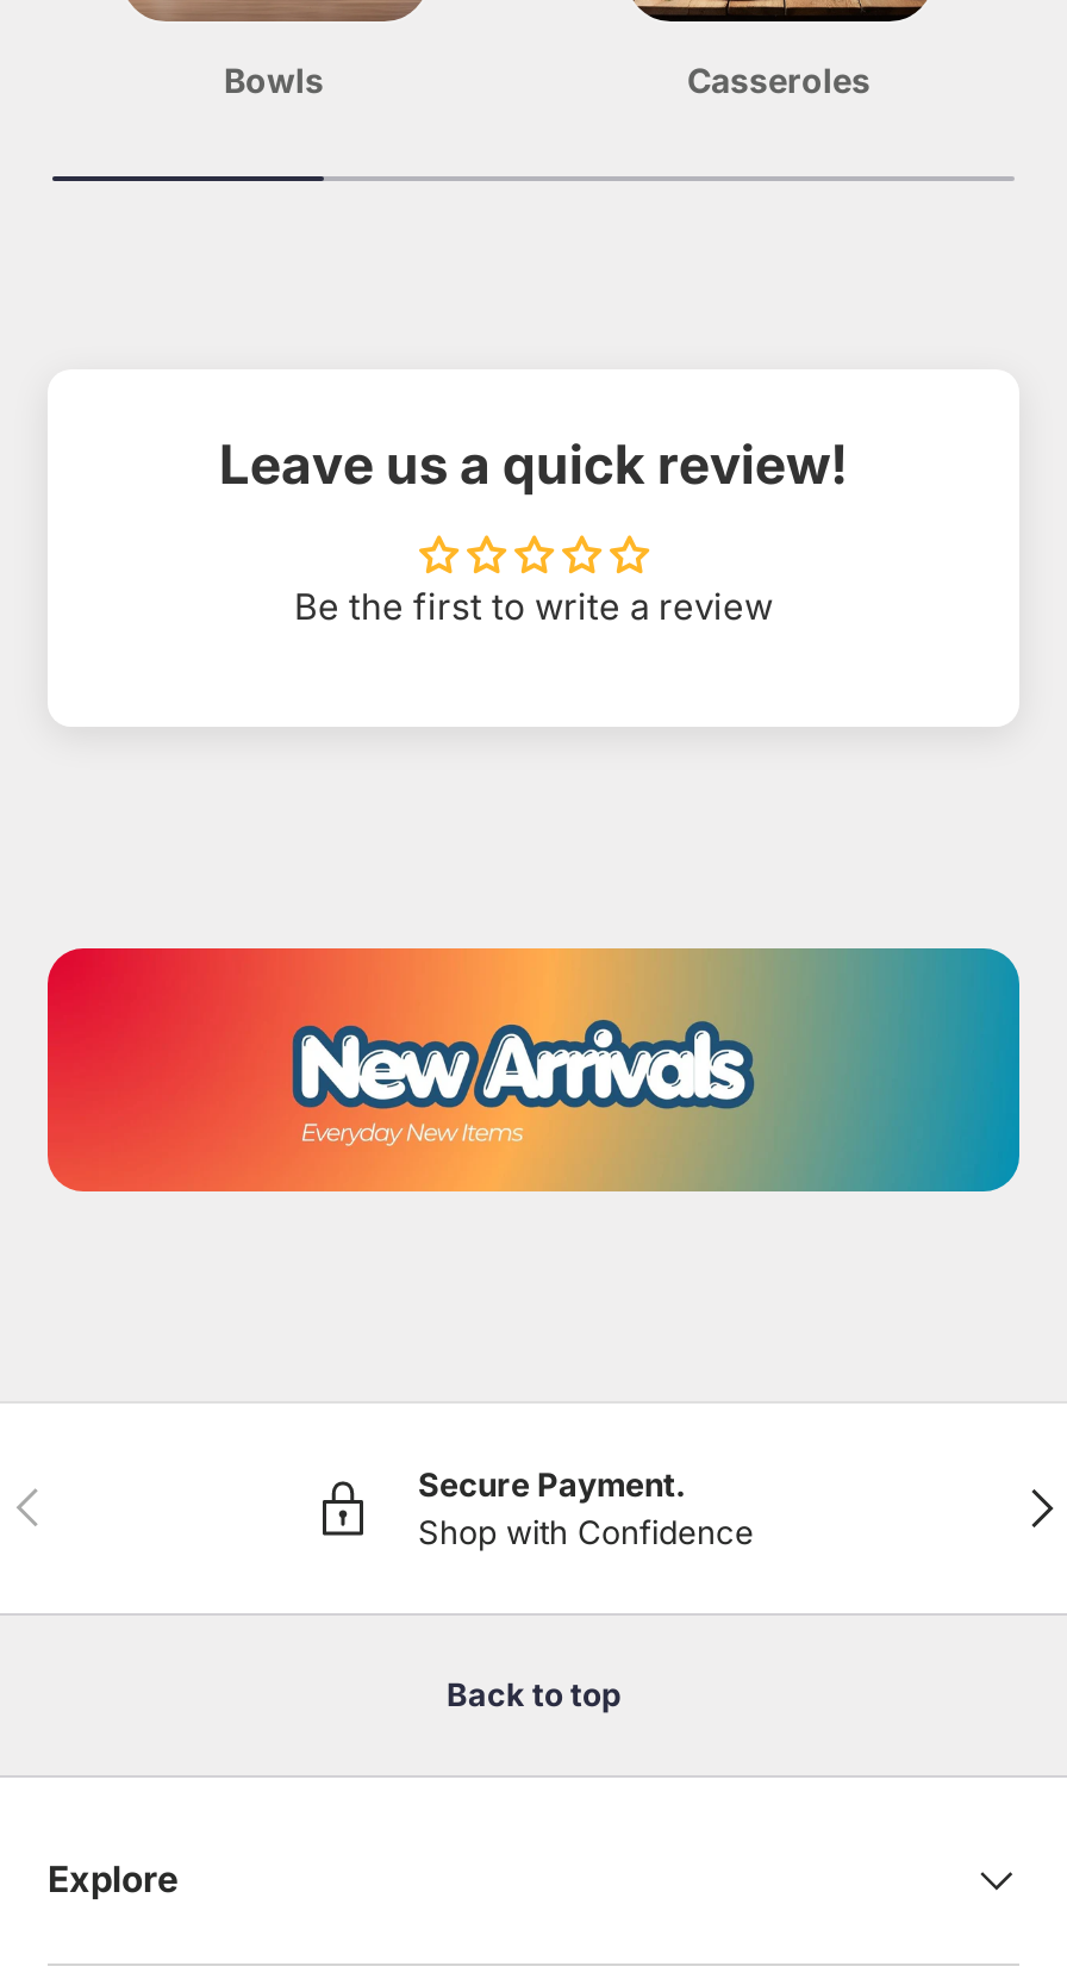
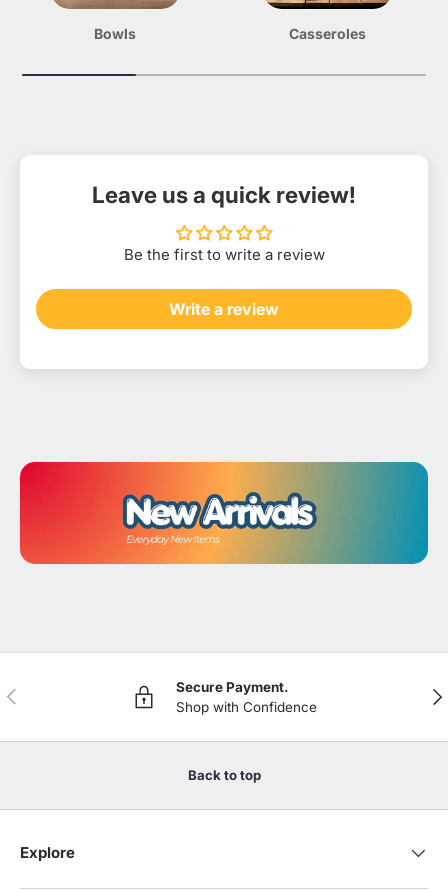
none -> [169,299,279,319] Write a review

